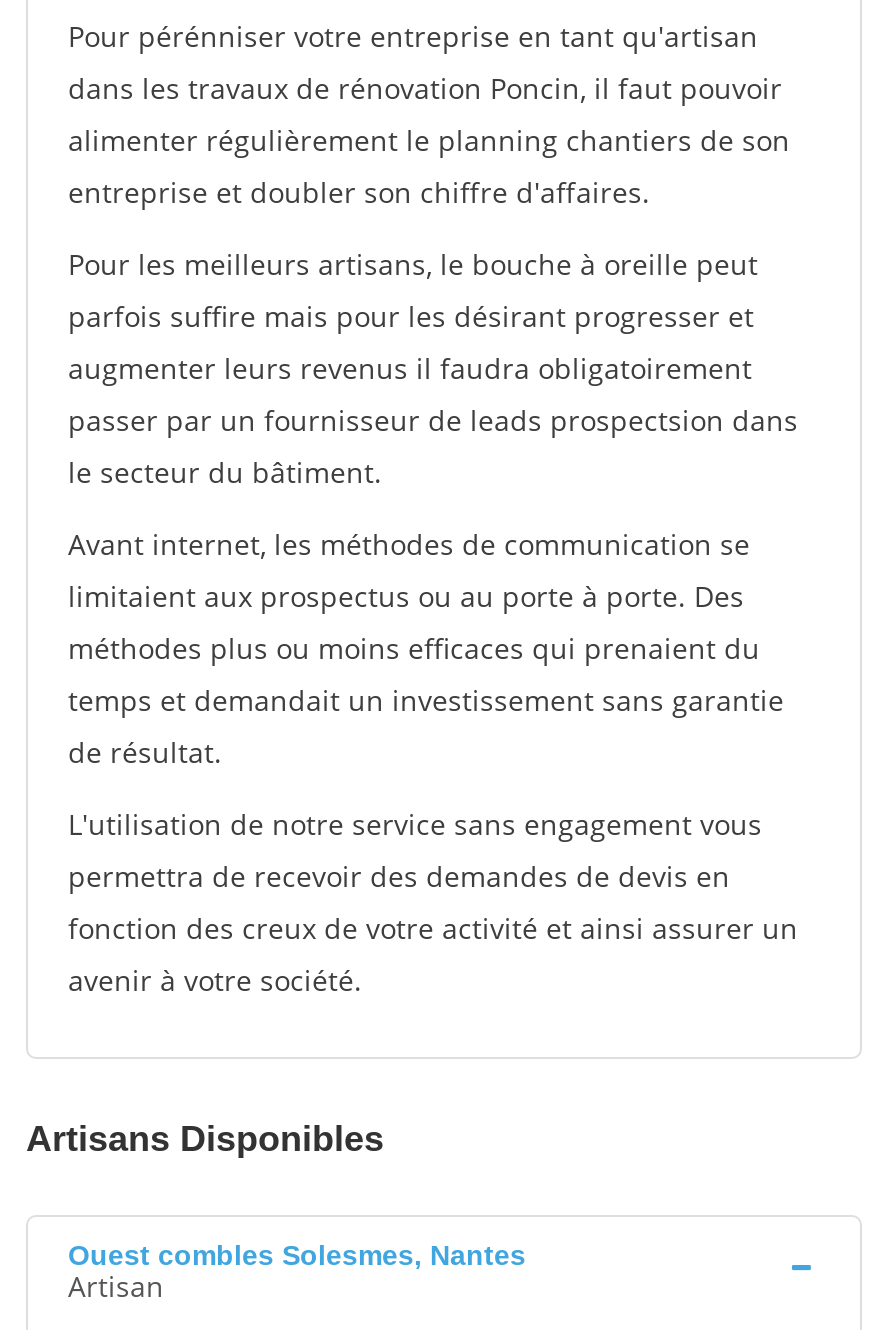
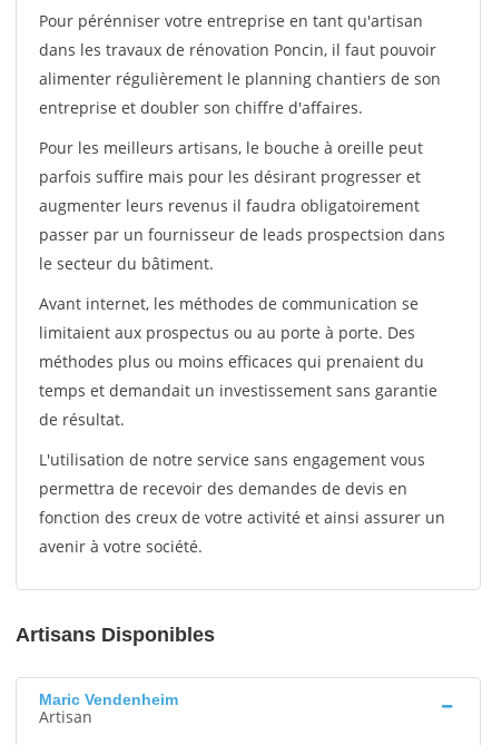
[68,1239,526,1271] Ouest combles Solesmes, Nantes -> [39,690,178,708] Maric Vendenheim

